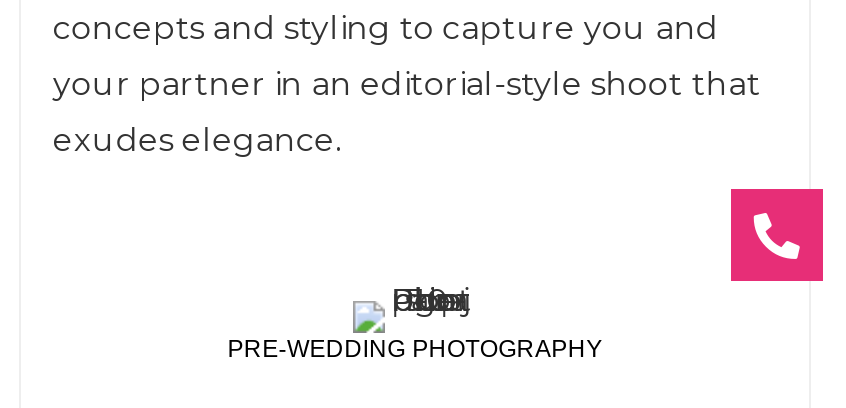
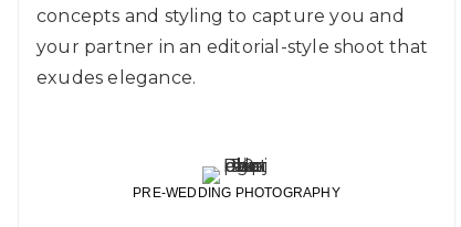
[729,187,825,283] [image] -> none

